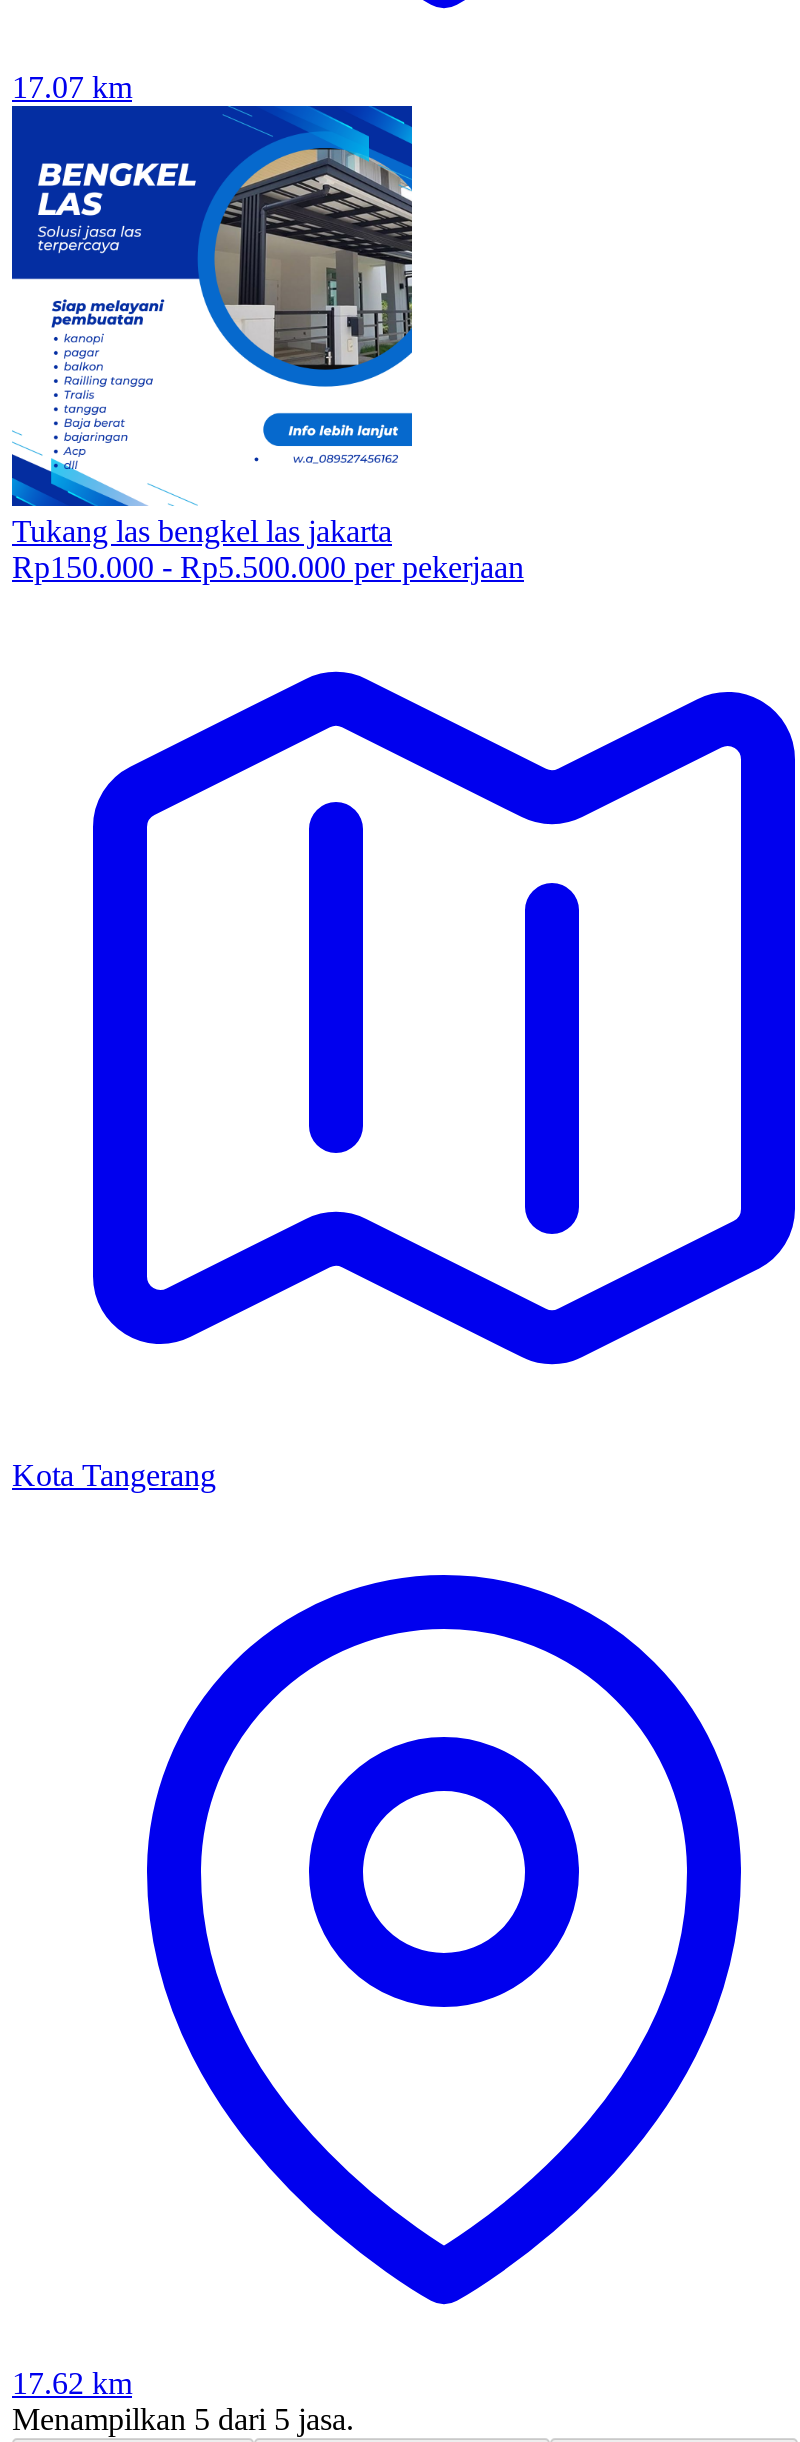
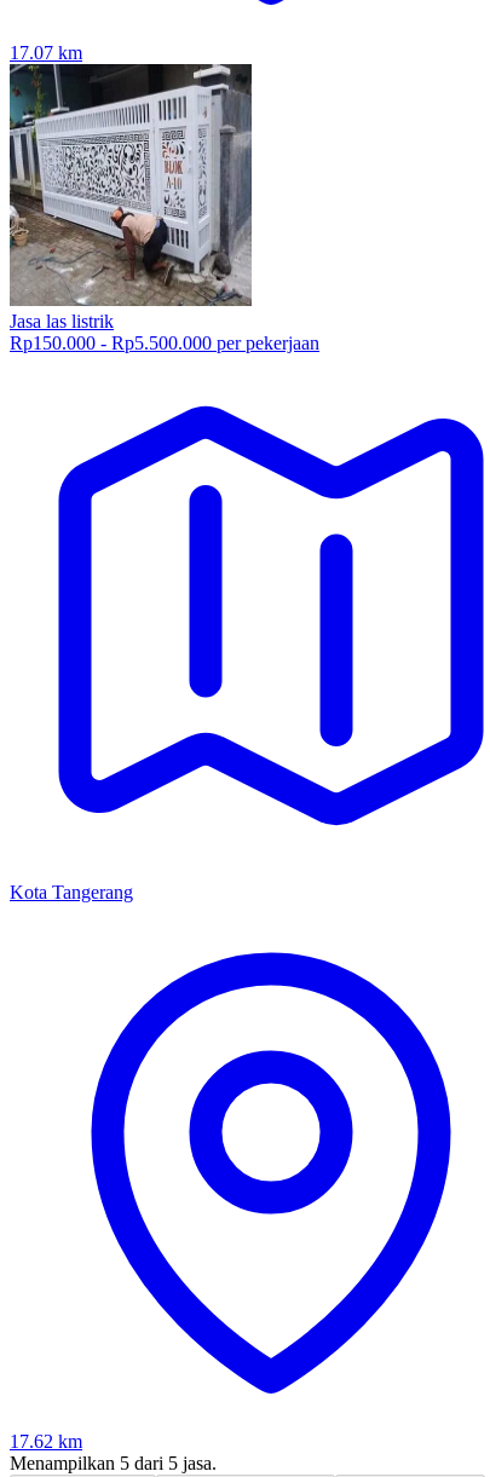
[10,104,414,548] [image] | Tukang las bengkel las jakarta -> [8,63,253,331] [image] | Jasa las listrik

